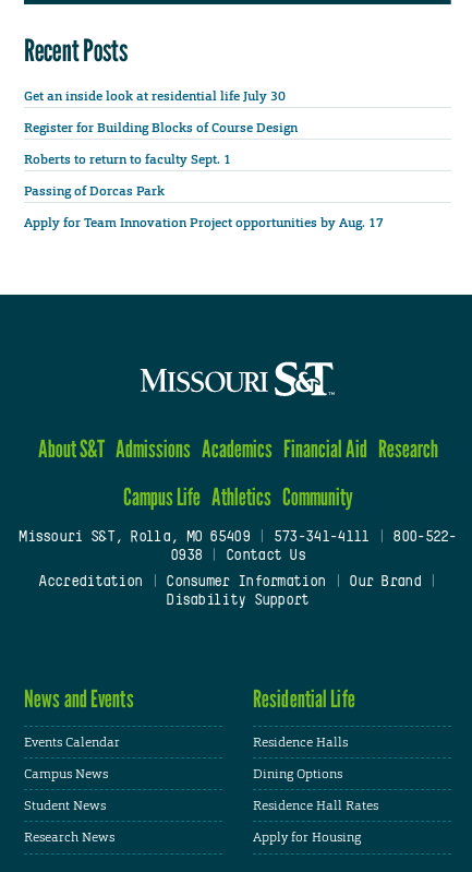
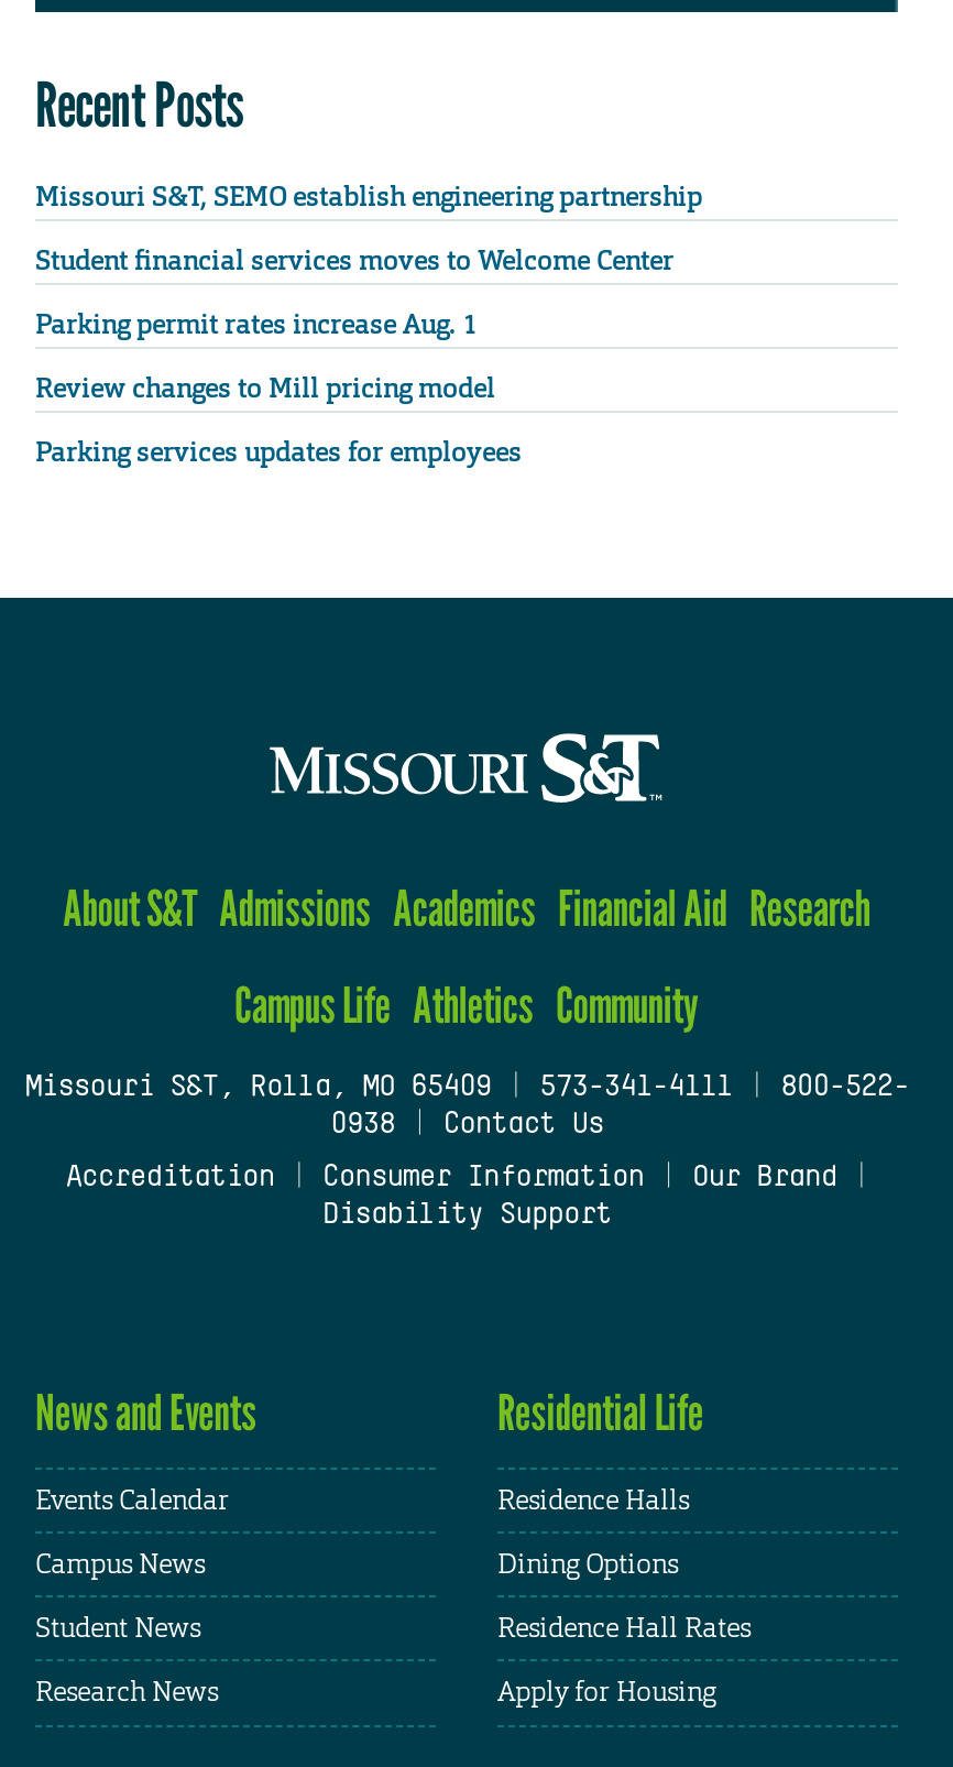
[24,87,286,104] Get an inside look at residential life July 30 -> [35,179,702,214] Missouri S&T, SEMO establish engineering partnership
[24,119,298,136] Register for Building Blocks of Course Design -> [35,243,673,278] Student financial services moves to Welcome Center
[24,150,234,168] Roberts to return to faculty Sept. 1 -> [35,307,478,342] Parking permit rates increase Aug. 1
[24,182,165,200] Passing of Dorcas Park -> [35,371,495,406] Review changes to Mill pricing model
[24,214,384,231] Apply for Team Innovation Project opportunities by Aug. 17 -> [35,435,522,470] Parking services updates for employees

